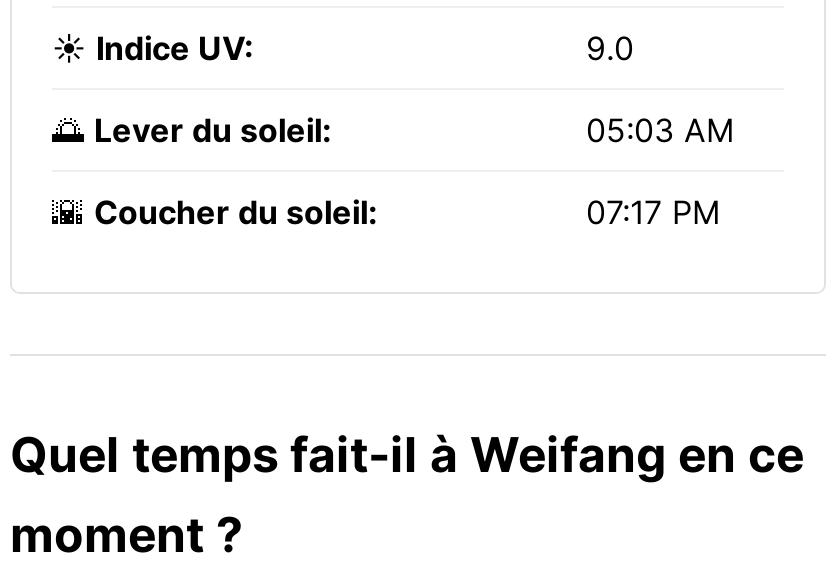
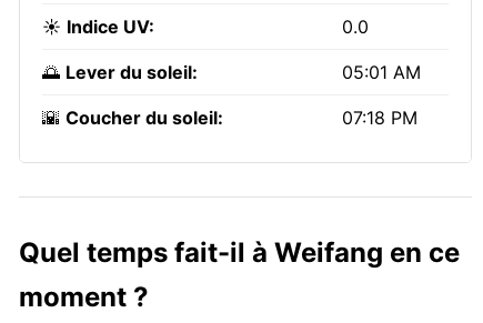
[586,28,634,68] 9.0 -> [342,16,369,38] 0.0
[586,110,734,150] 05:03 AM -> [342,61,421,83] 05:01 AM
[586,192,720,232] 07:17 PM -> [342,107,417,129] 07:18 PM

